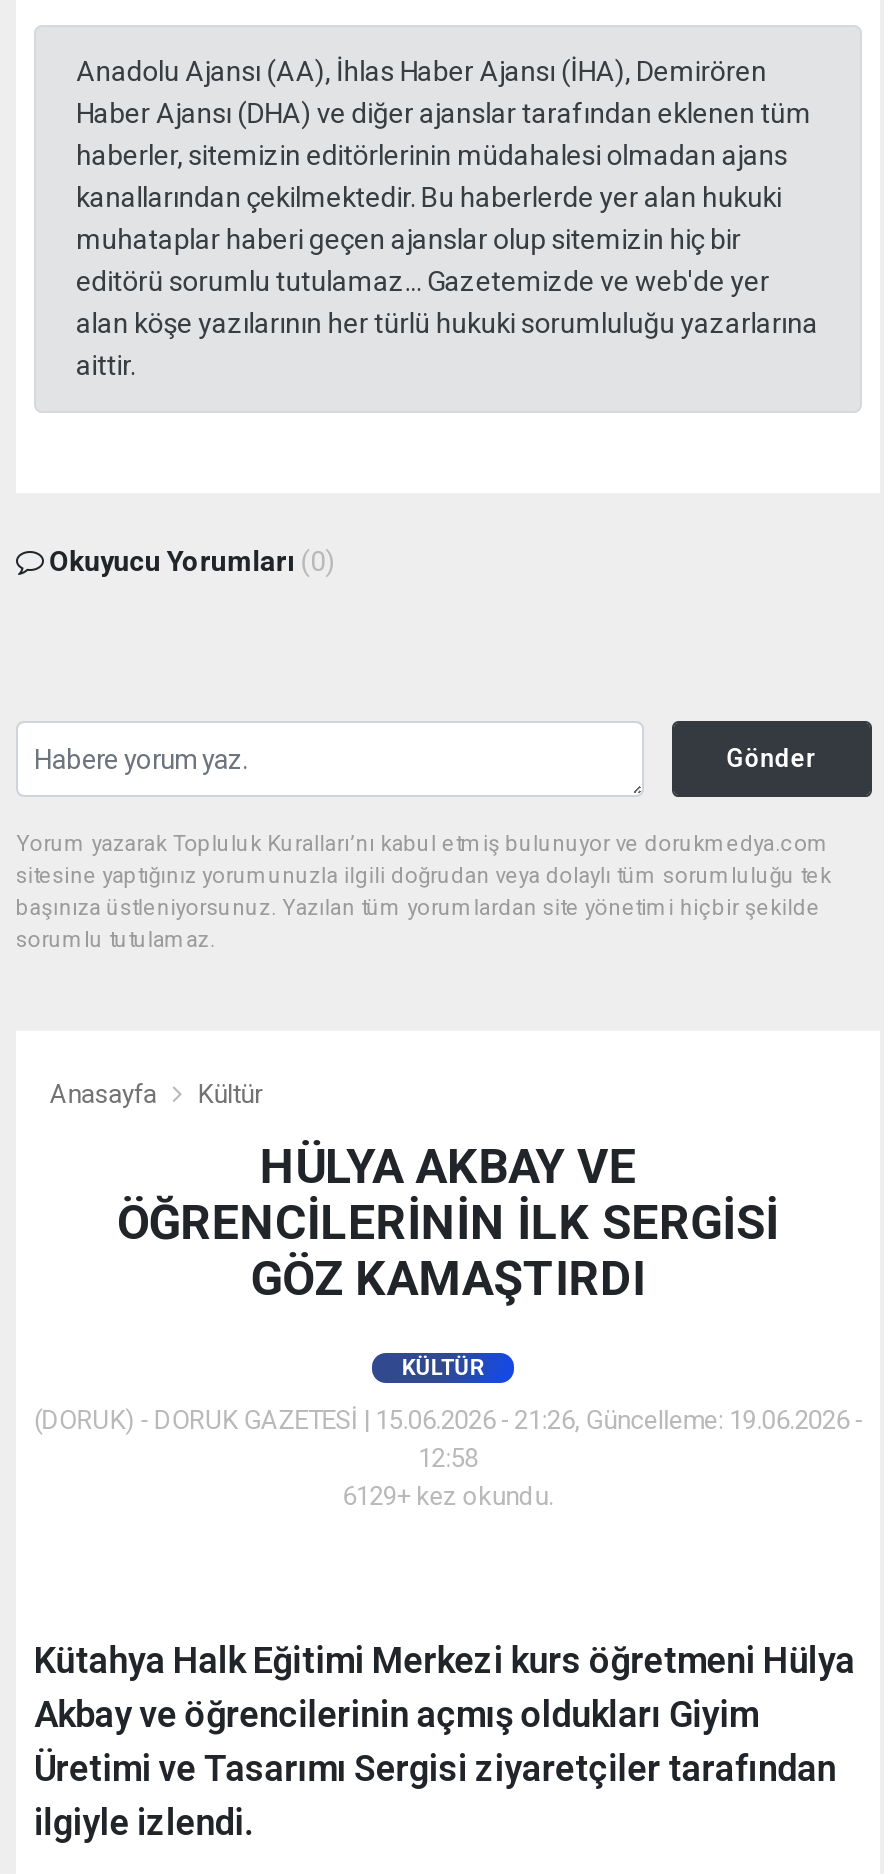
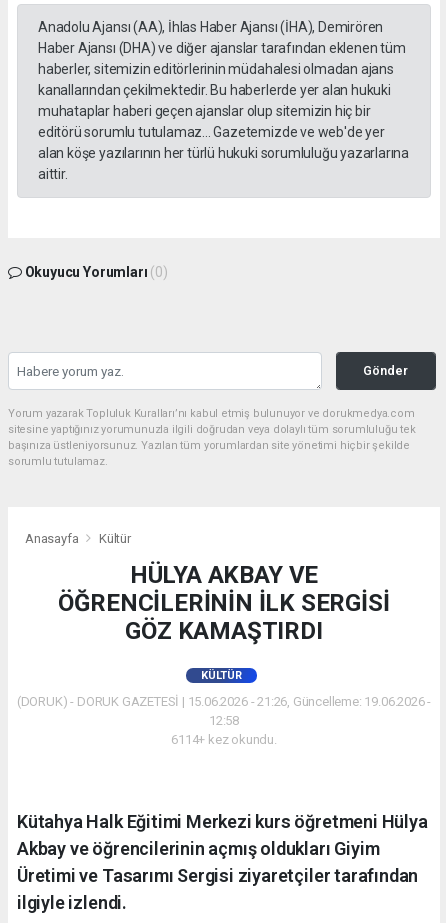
[342,1481,554,1511] 6129+ kez okundu. -> [171,732,277,747] 6114+ kez okundu.

